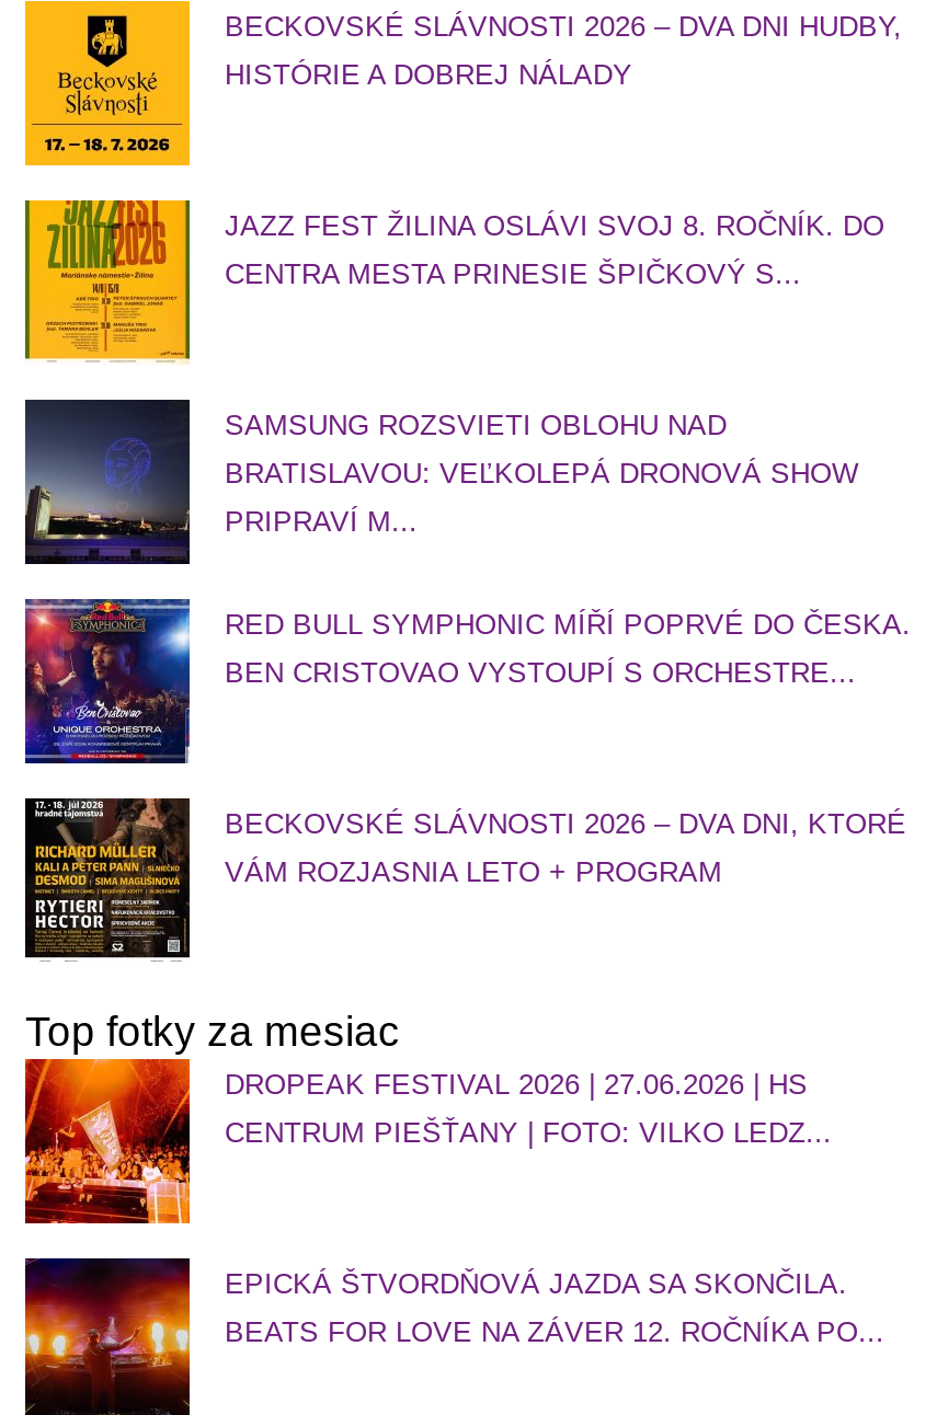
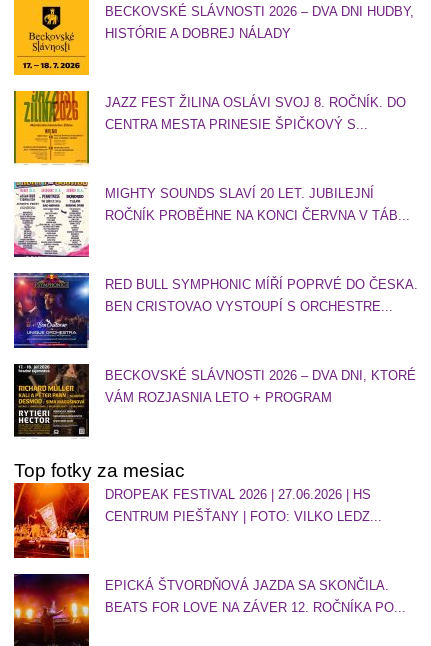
[23,399,858,565] [image] | SAMSUNG ROZSVIETI OBLOHU NAD | BRATISLAVOU: VEĽKOLEPÁ DRONOVÁ SHOW | PRIPRAVÍ M... -> [13,181,410,257] [image] | MIGHTY SOUNDS SLAVÍ 20 LET. JUBILEJNÍ | ROČNÍK PROBĚHNE NA KONCI ČERVNA V TÁB...

